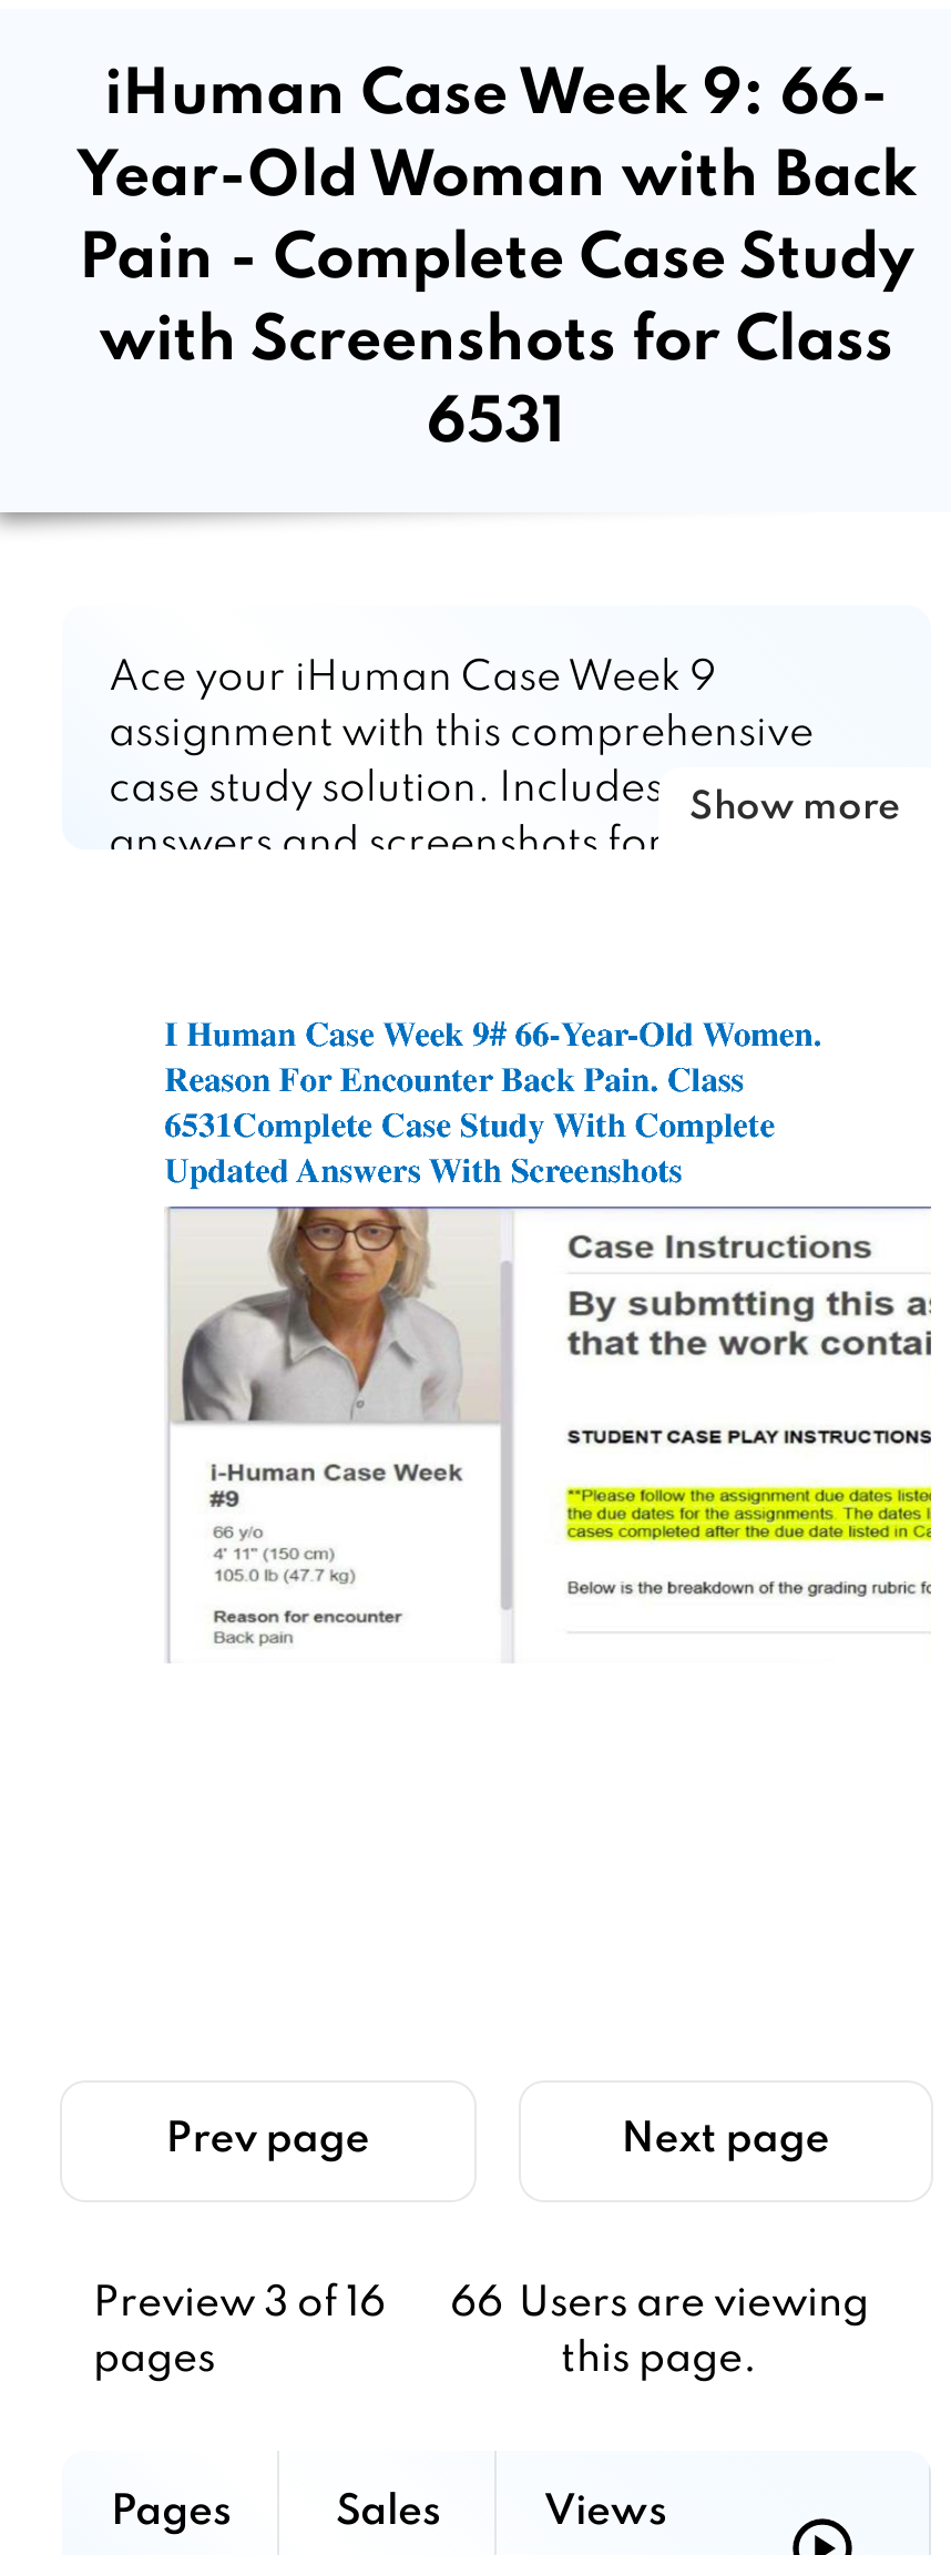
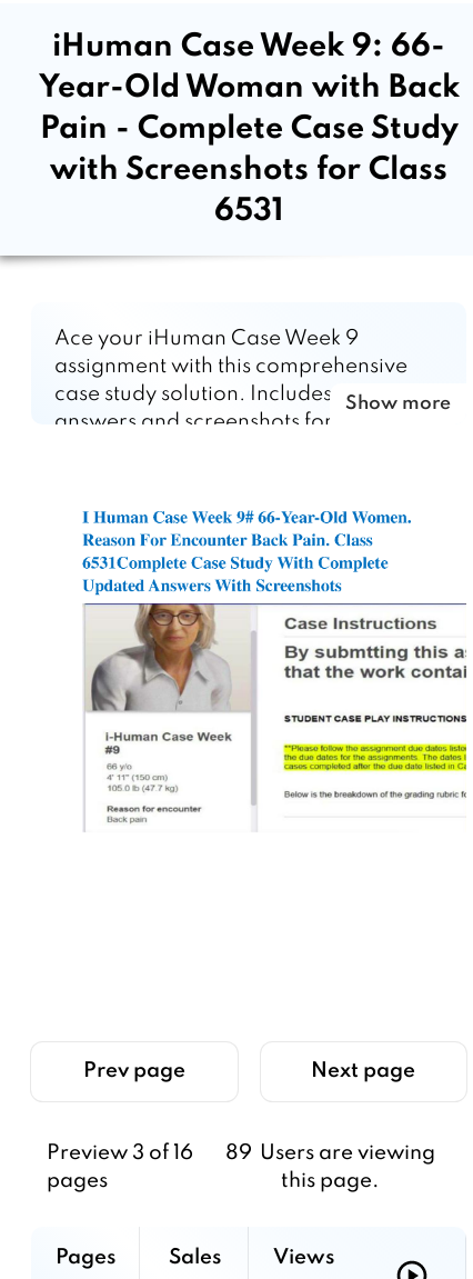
[450,2285,869,2325] 66 Users are viewing -> [225,1144,435,1164] 89 Users are viewing

